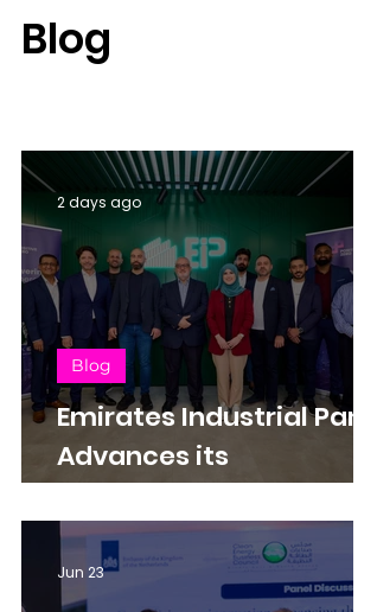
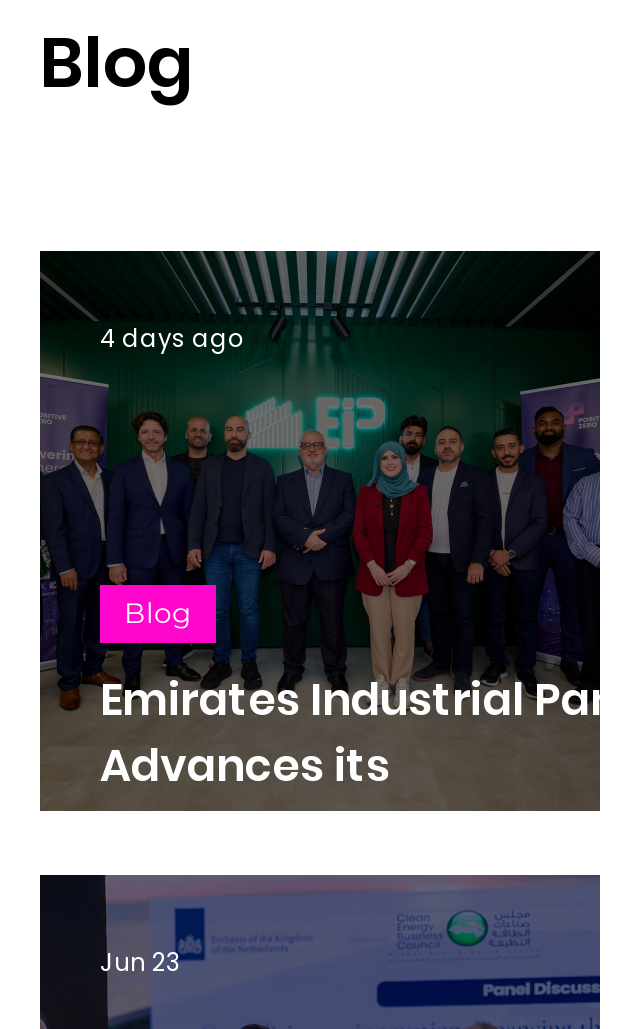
[57,192,141,212] 2 days ago -> [100,321,244,355] 4 days ago

